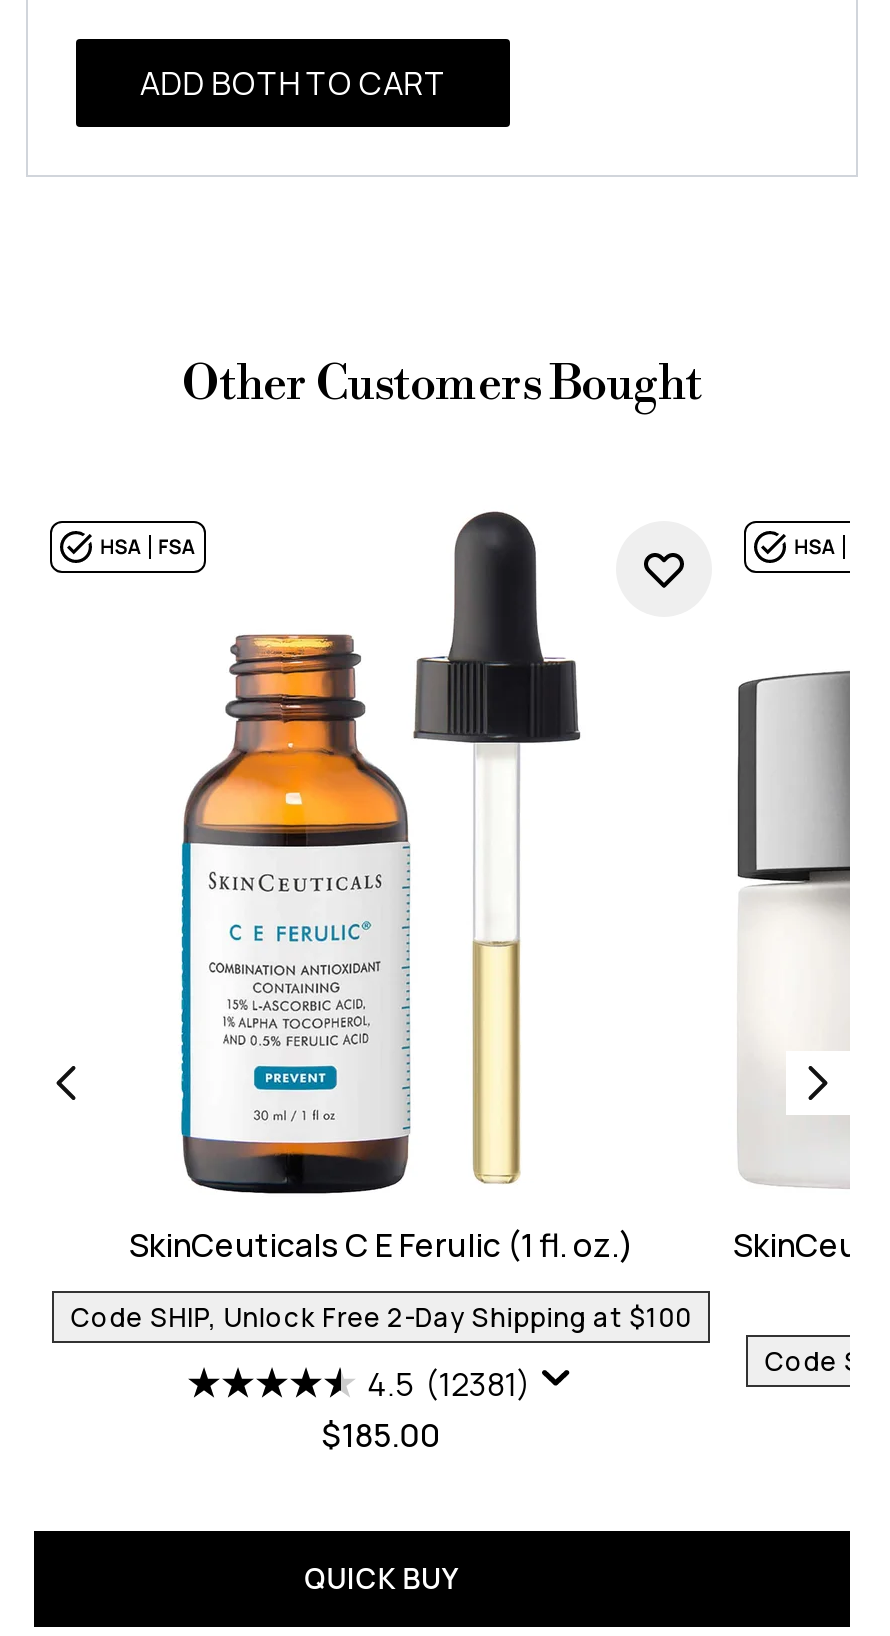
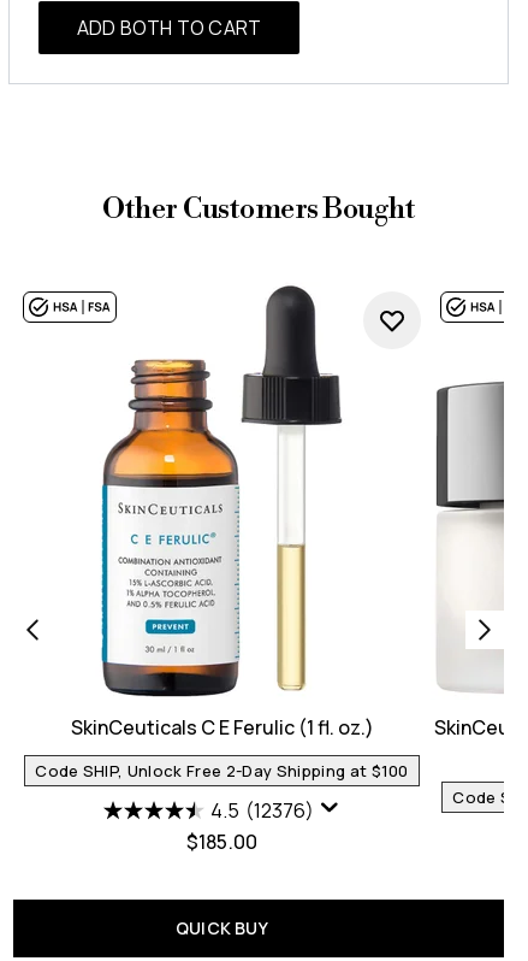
[367,1361,531,1405] 4.5 (12381) -> [211,797,314,824] 4.5 (12376)

